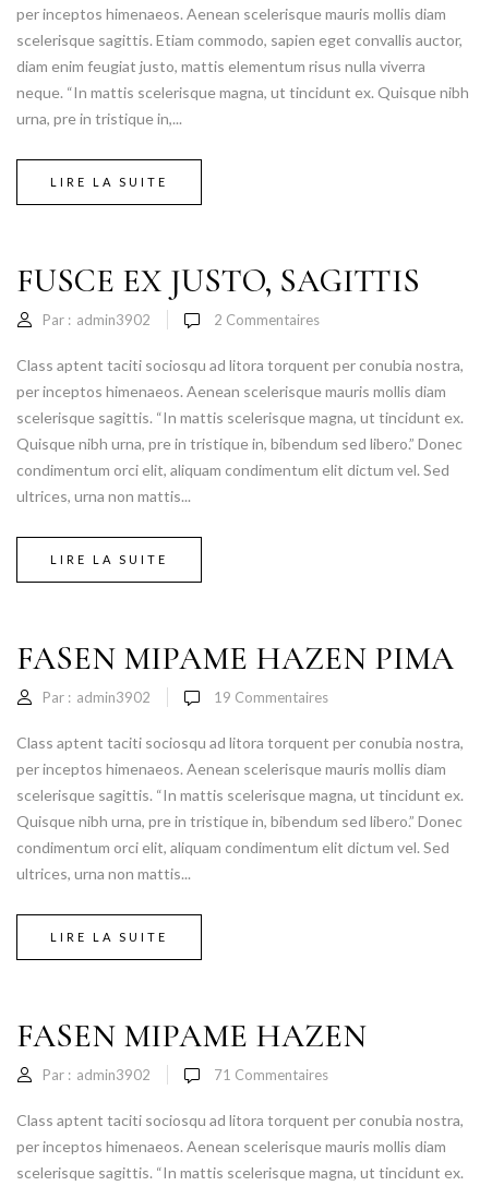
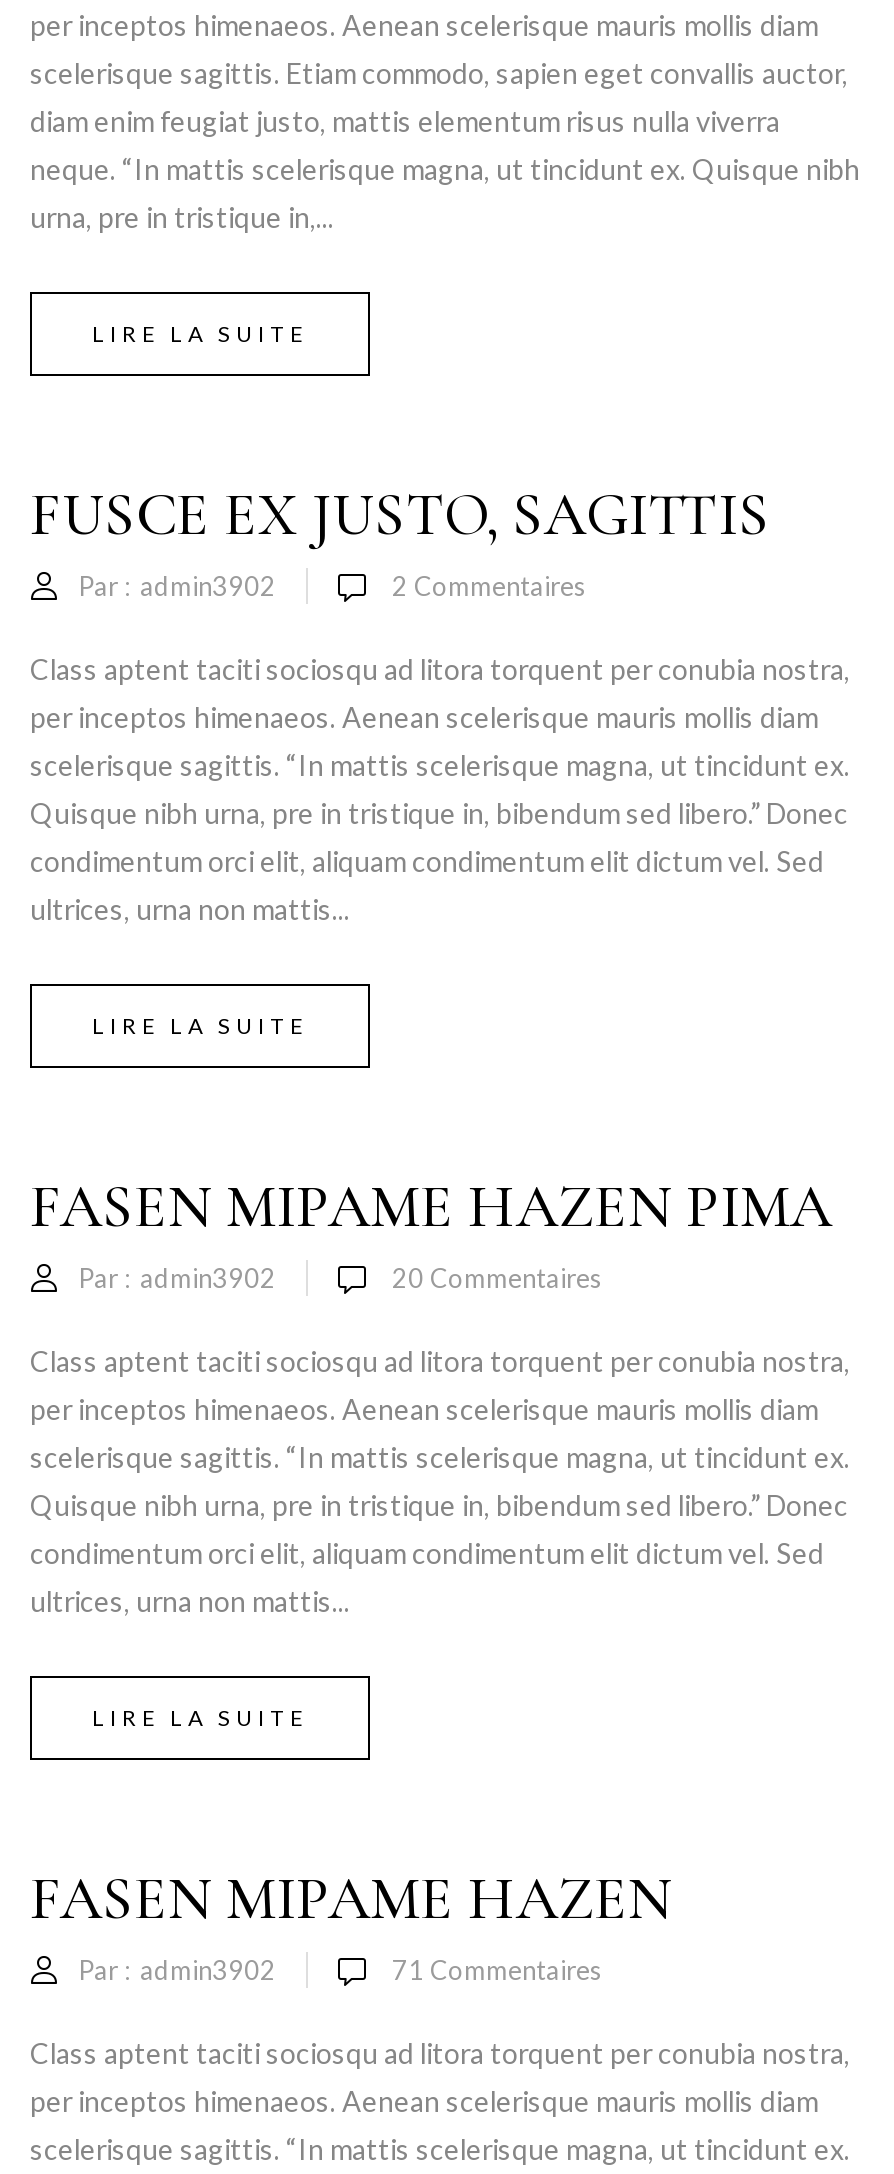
[211,688,328,706] 19 Commentaires -> [386,1262,602,1294] 20 Commentaires

